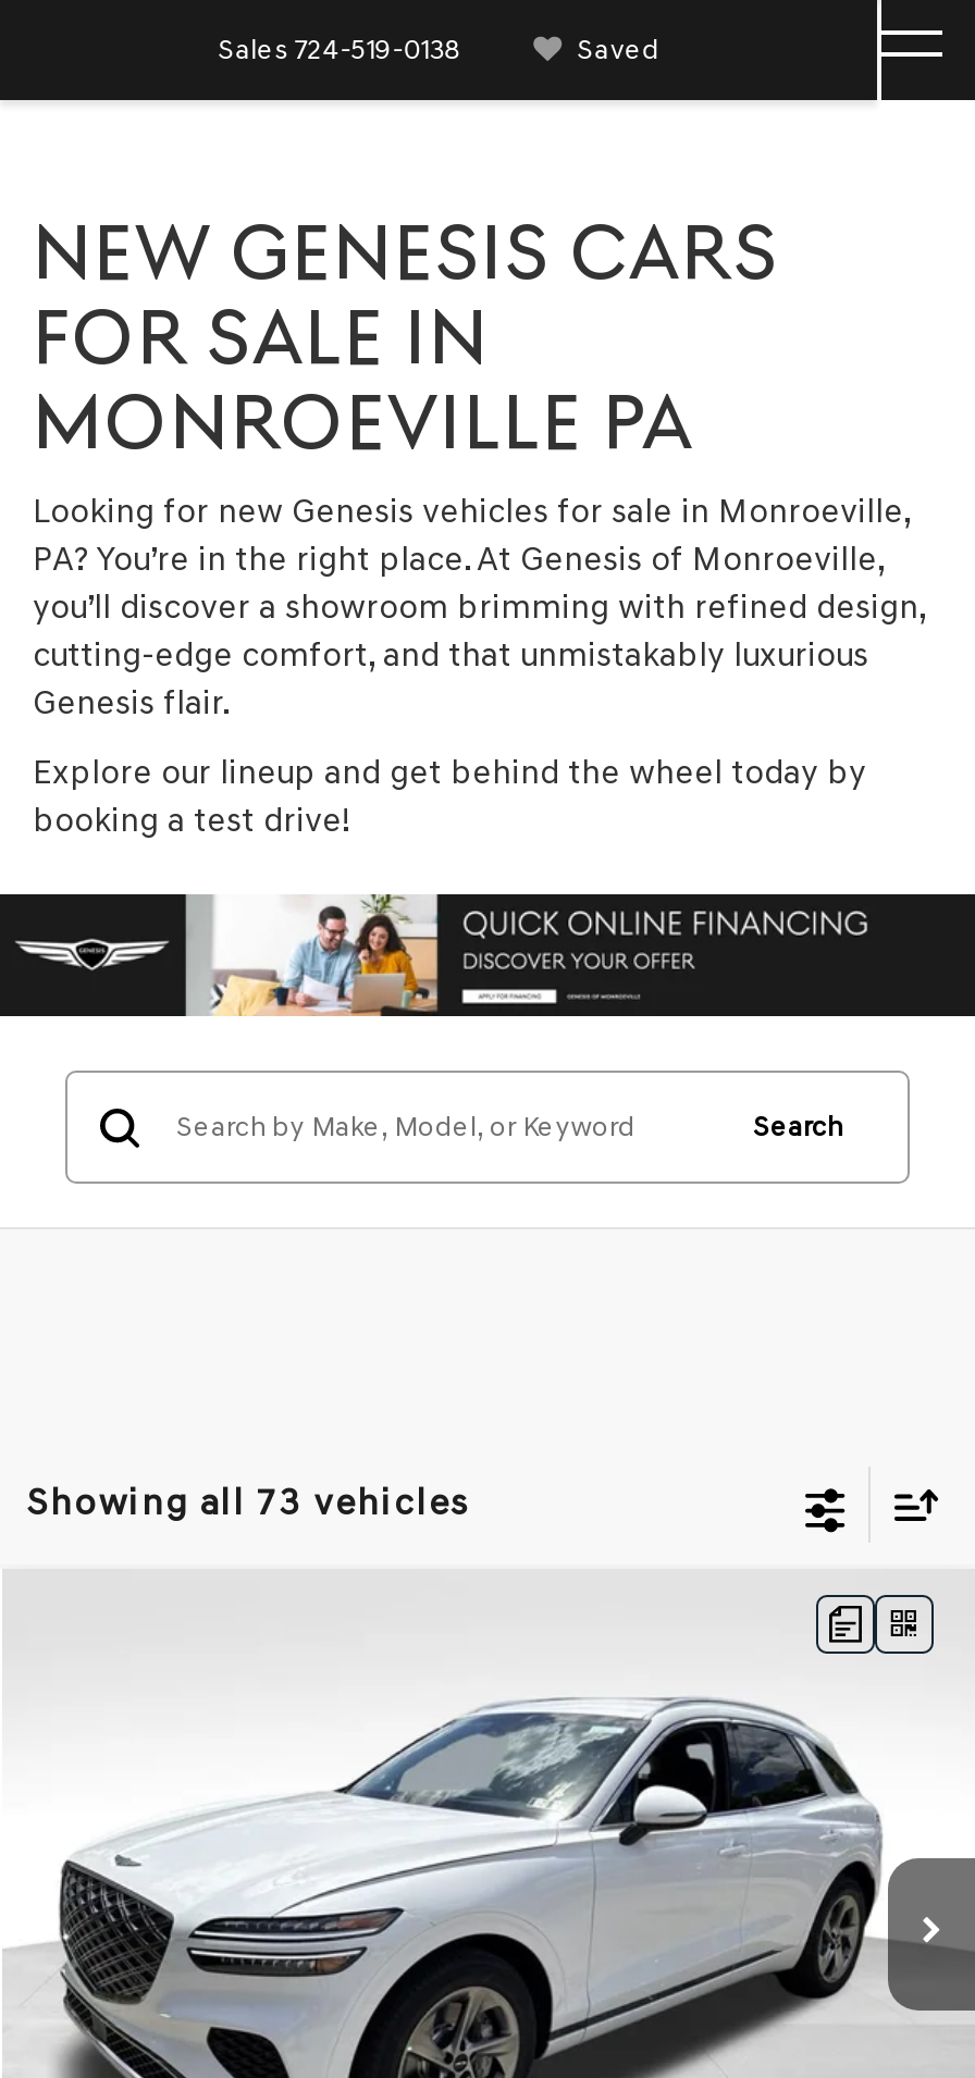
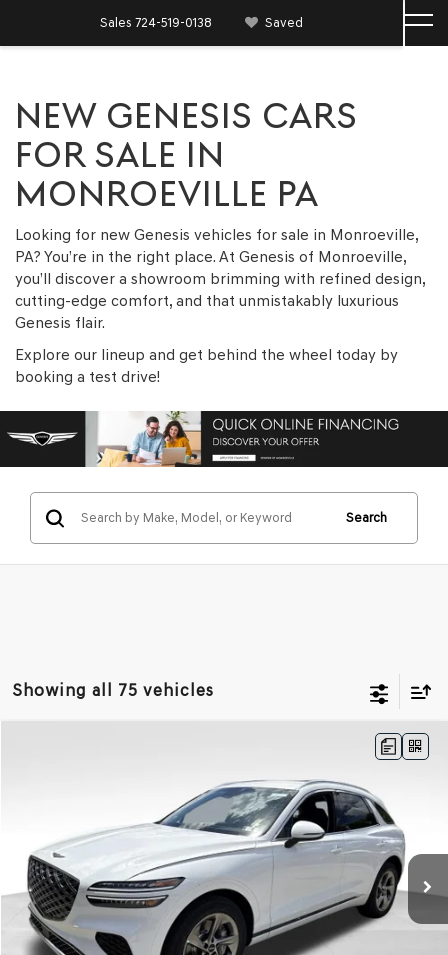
[26,1480,468,1525] Showing all 73 vehicles -> [12,680,214,701] Showing all 75 vehicles

